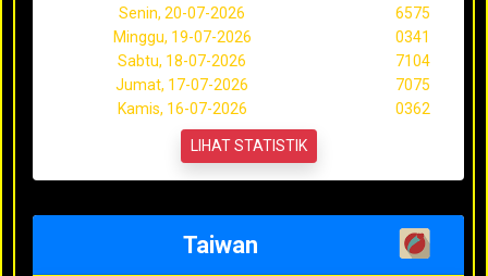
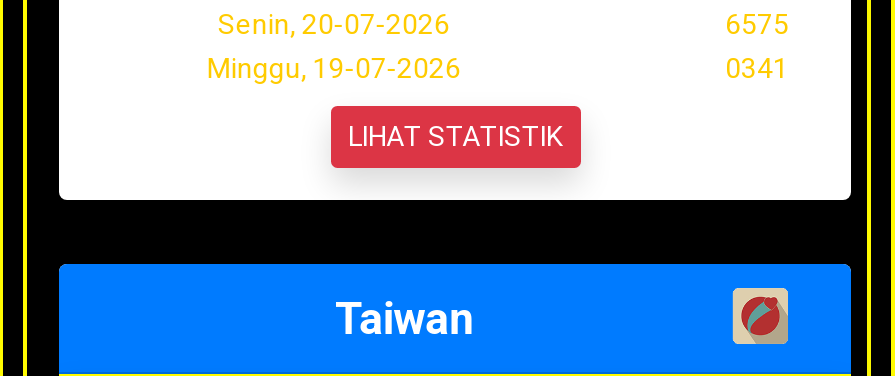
[116,52,430,118] Sabtu, 18-07-2026 | 7104 | Jumat, 17-07-2026 | 7075 | Kamis, 16-07-2026 | 0362 -> none

